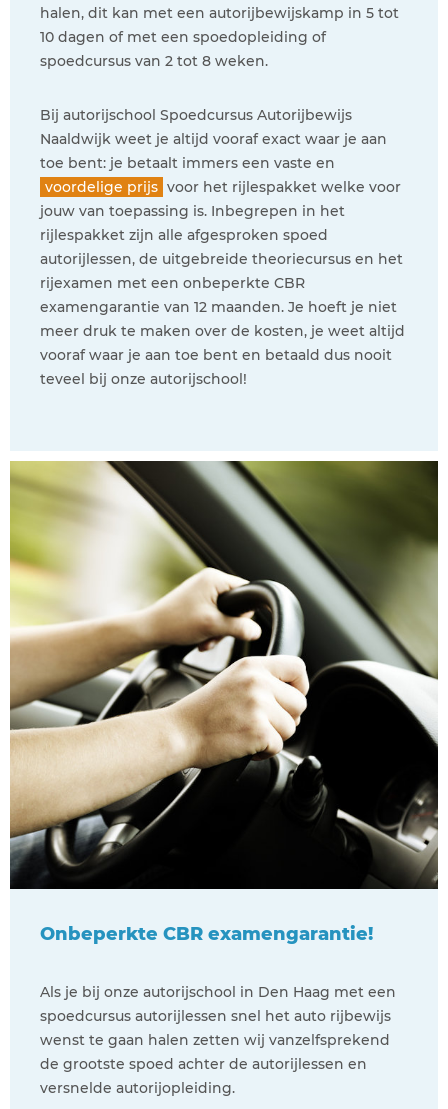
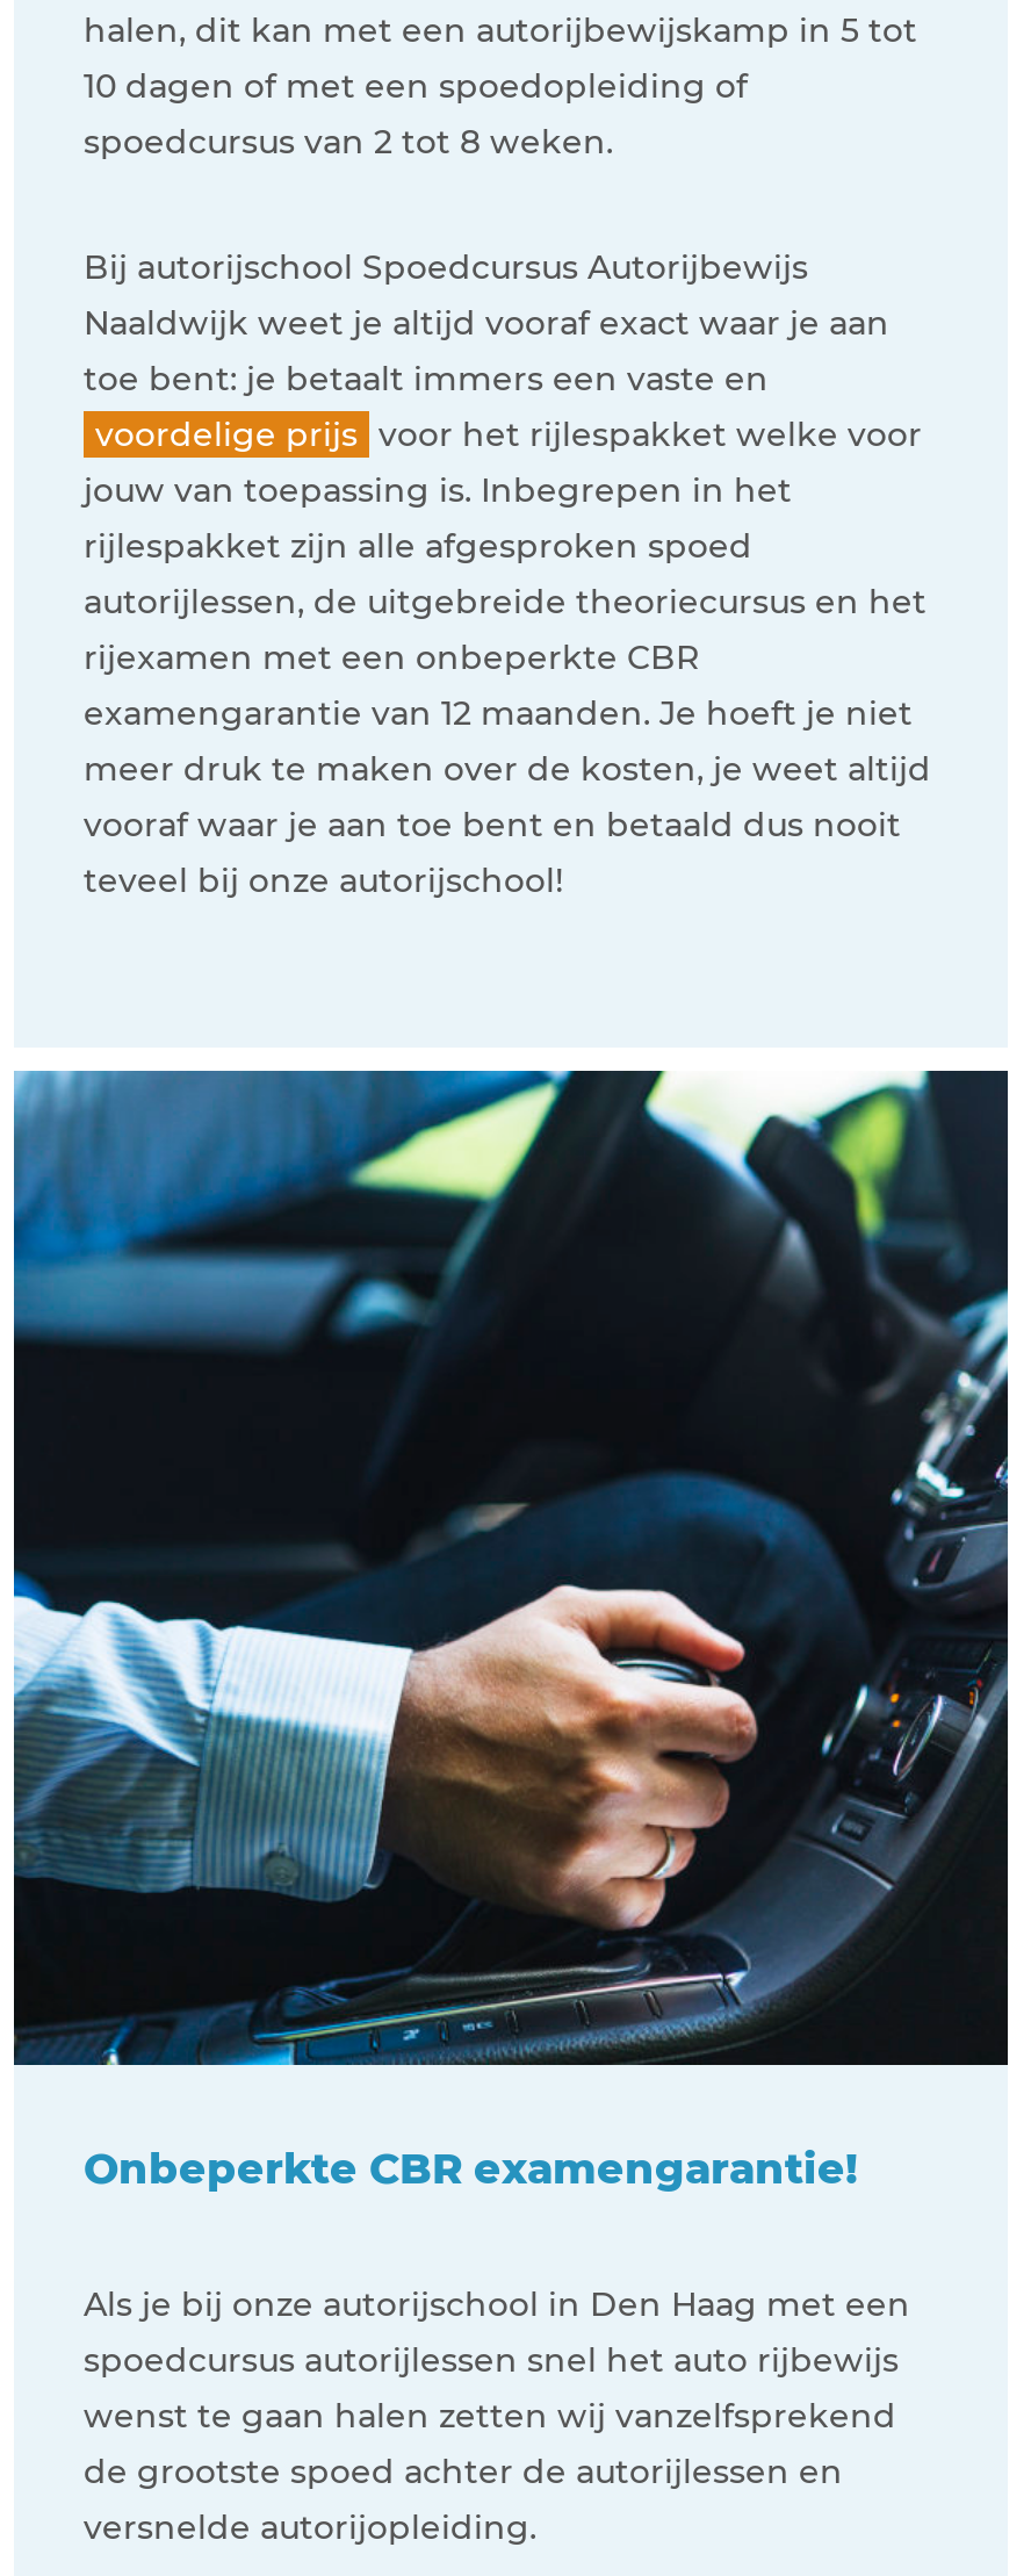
[9,460,439,890] [image] -> [12,1068,1010,2067] [image]

